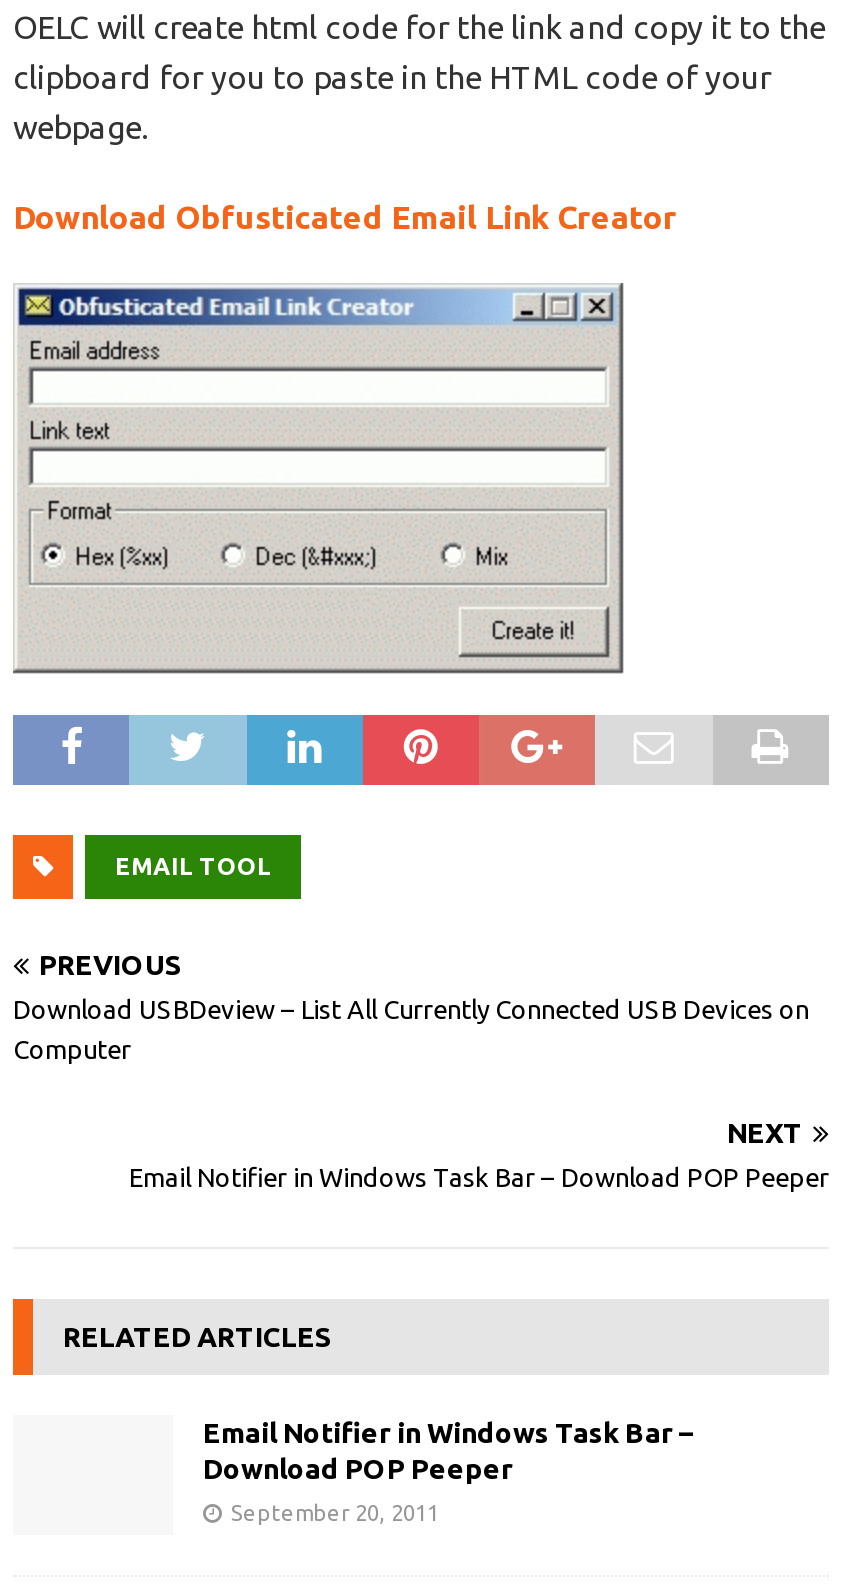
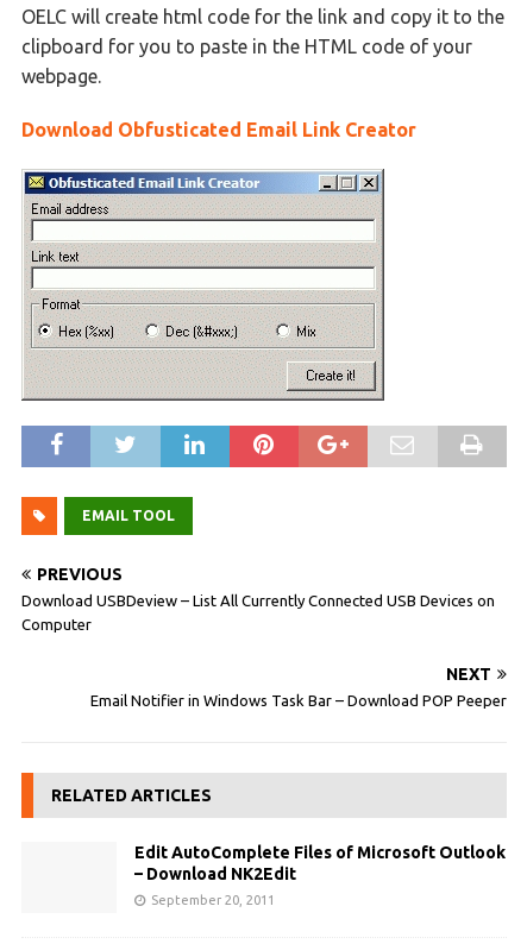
[203,1417,693,1485] Email Notifier in Windows Task Bar – | Download POP Peeper -> [134,843,506,883] Edit AutoComplete Files of Microsoft Outlook | – Download NK2Edit

